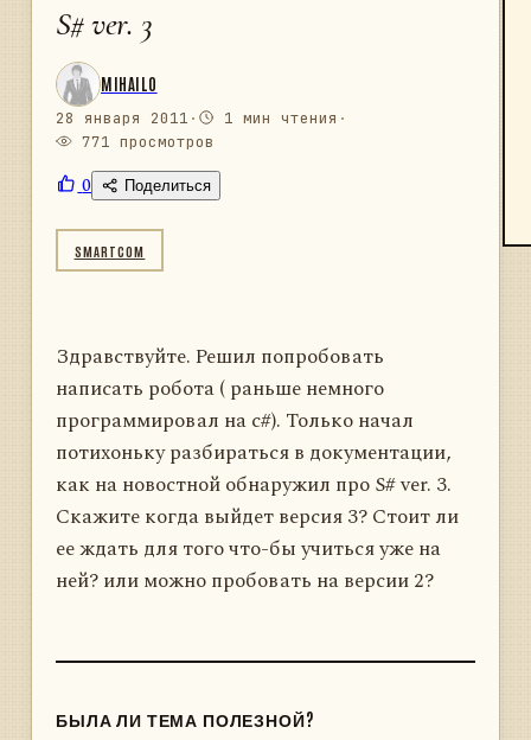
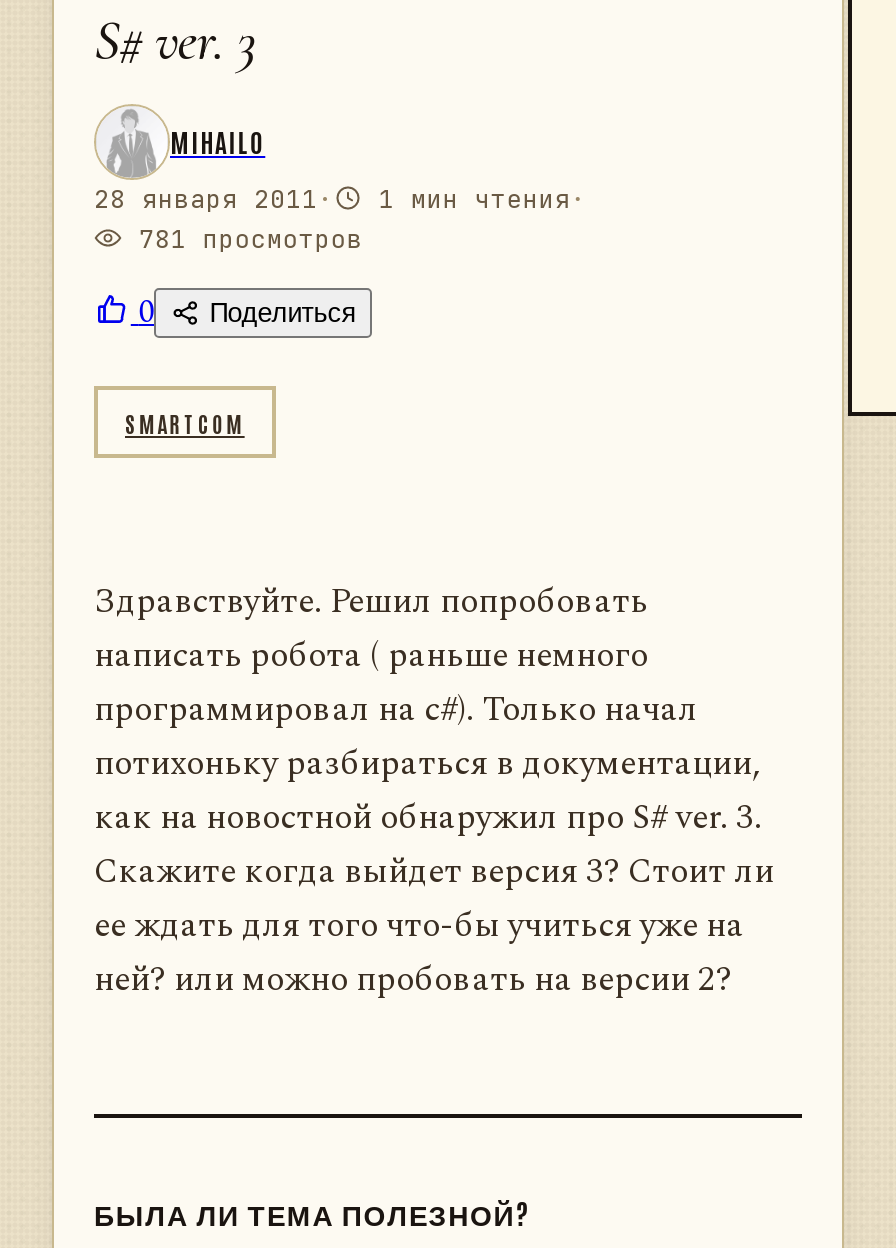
[73,132,215,152] 771 просмотров -> [123,222,363,256] 781 просмотров

